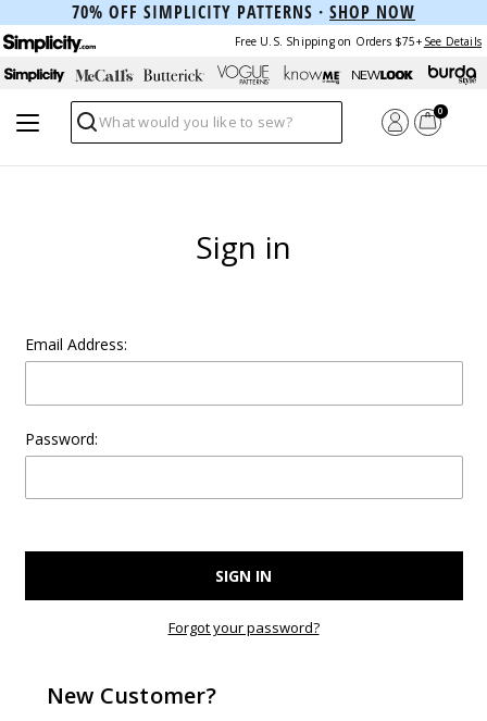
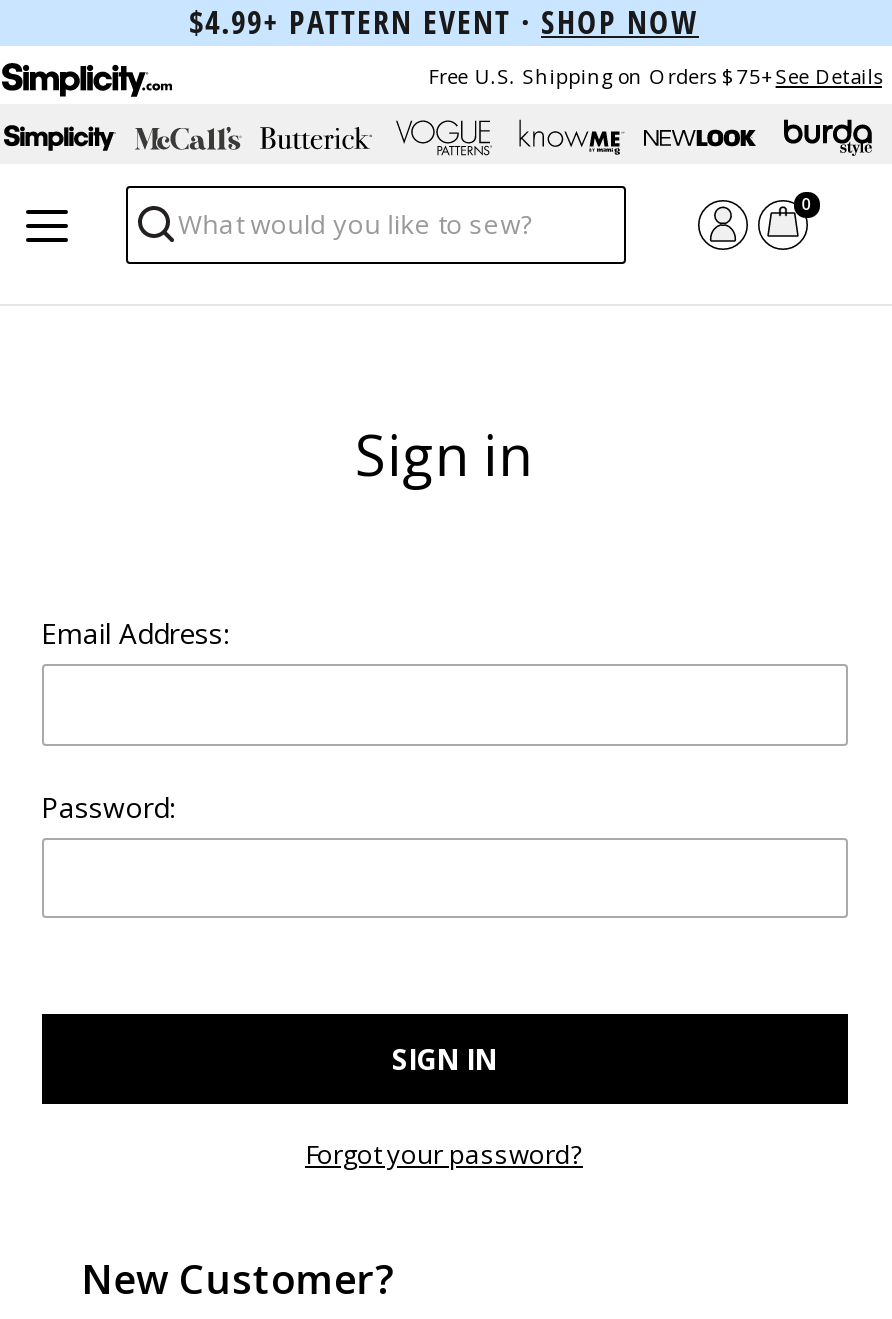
[72,0,415,24] 70% OFF SIMPLICITY PATTERNS · SHOP NOW -> [189,0,699,44] $4.99+ PATTERN EVENT · SHOP NOW

